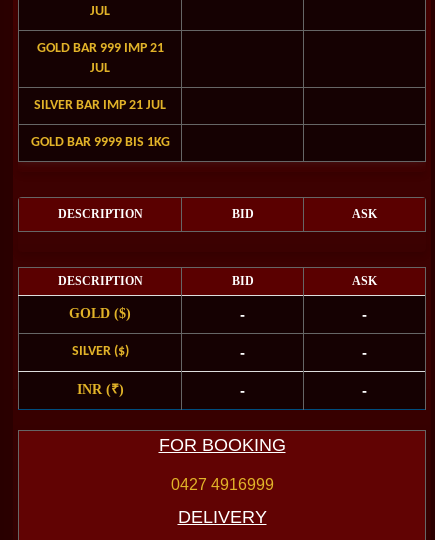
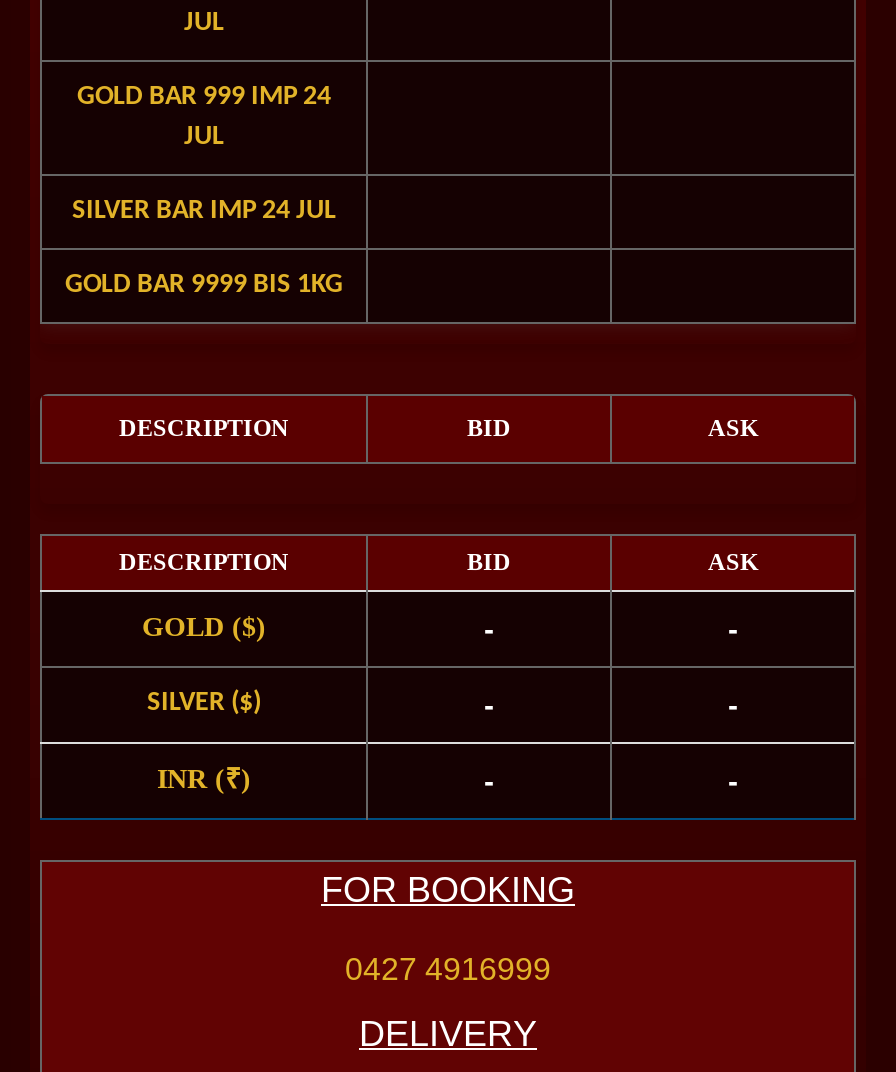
[36,41,163,56] GOLD BAR 999 IMP 21 -> [77,82,331,112] GOLD BAR 999 IMP 24
[34,98,166,113] SILVER BAR IMP 21 JUL -> [72,196,336,226] SILVER BAR IMP 24 JUL

